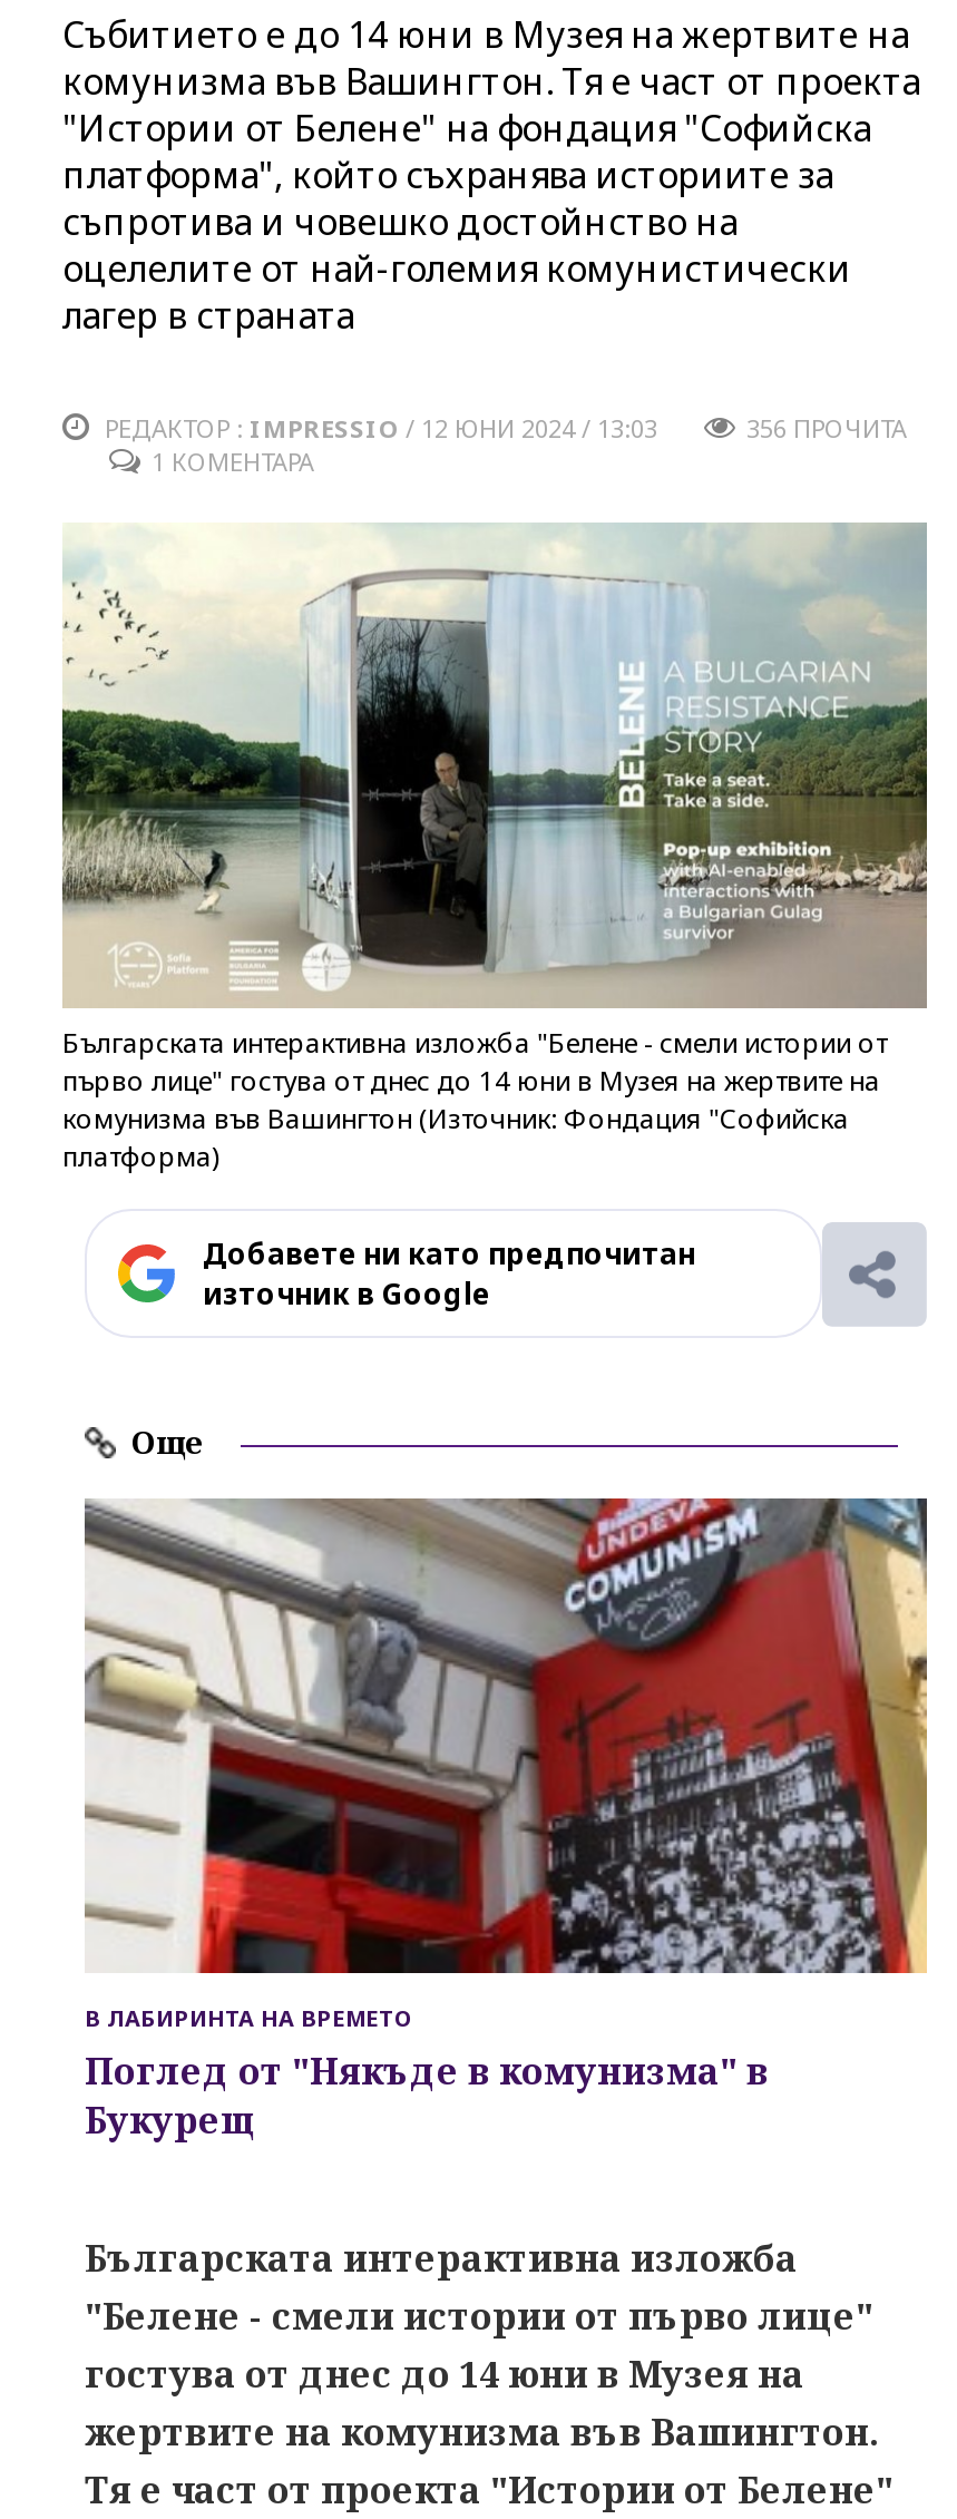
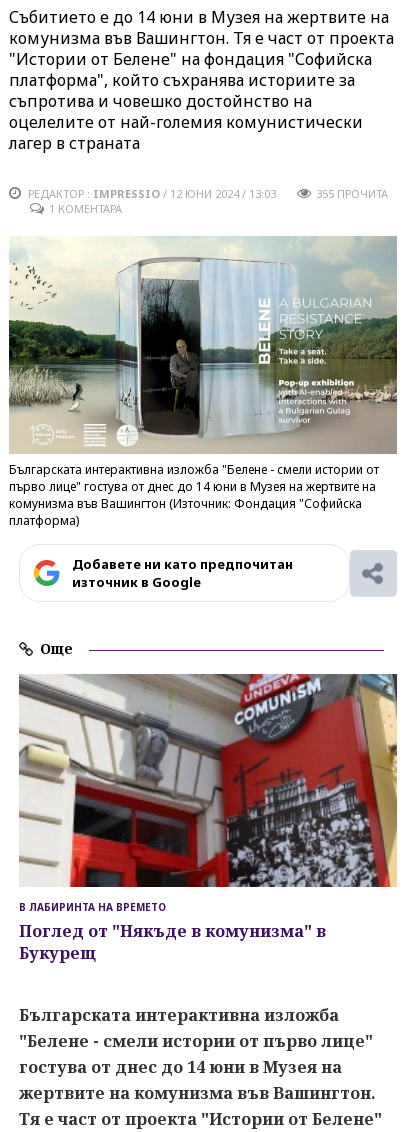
[746,411,907,445] 356 ПРОЧИТА -> [316,186,388,201] 355 ПРОЧИТА

